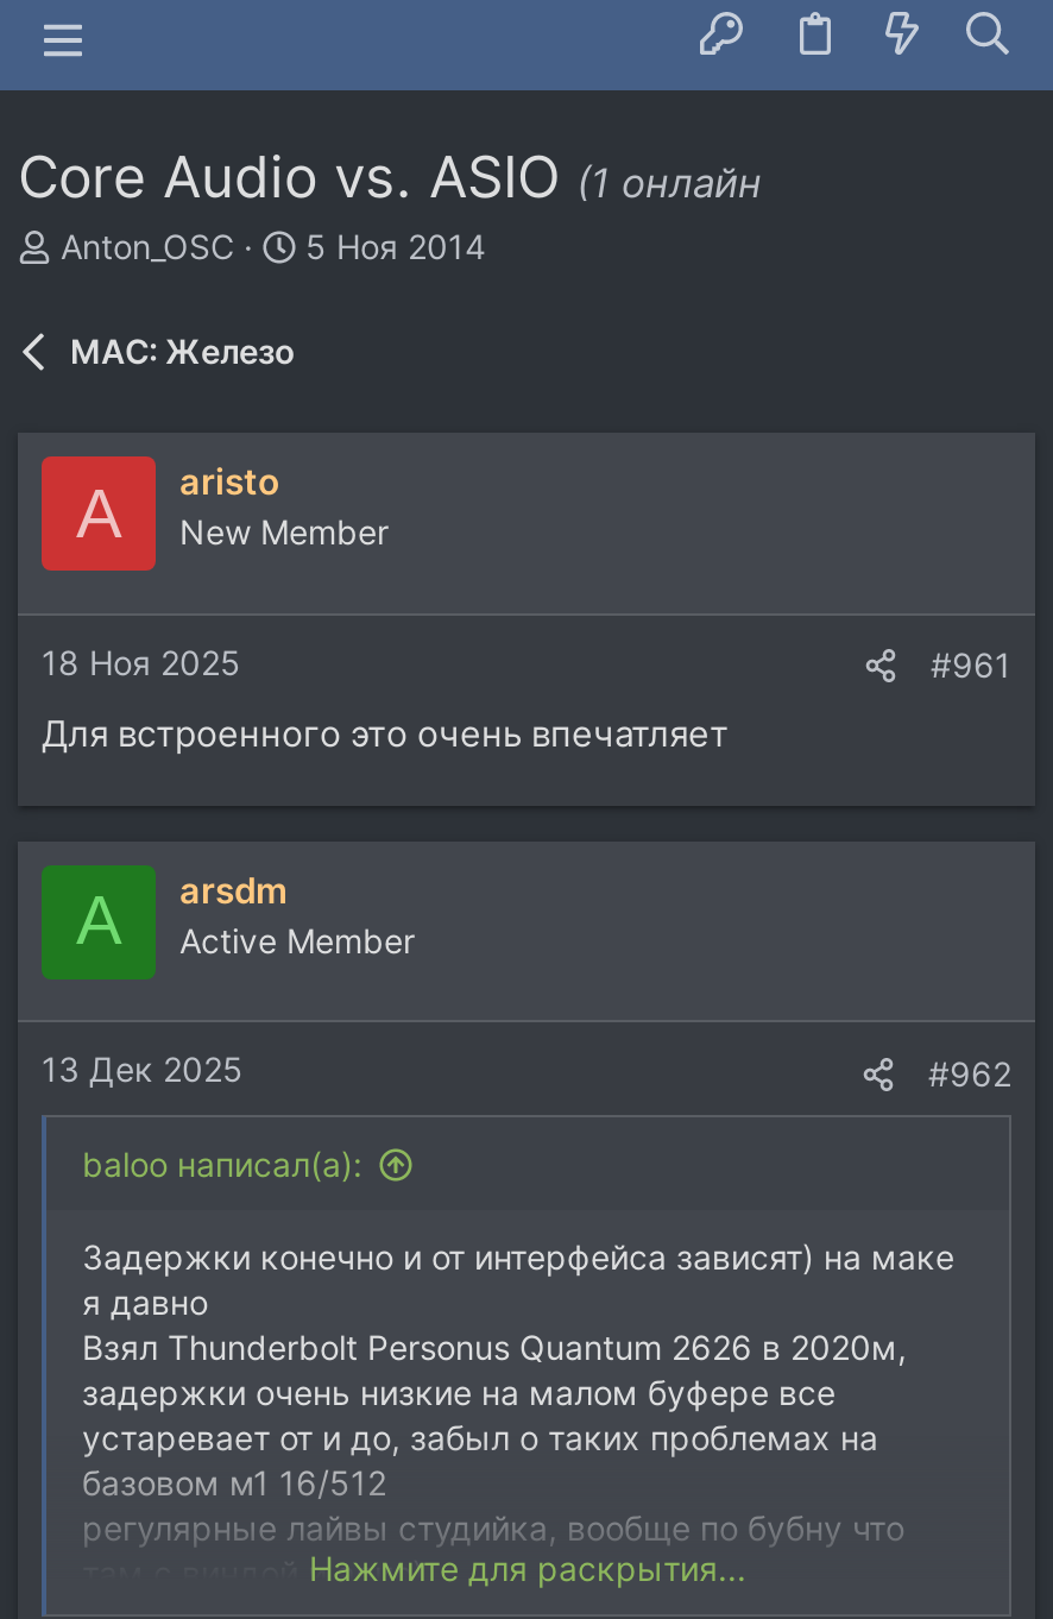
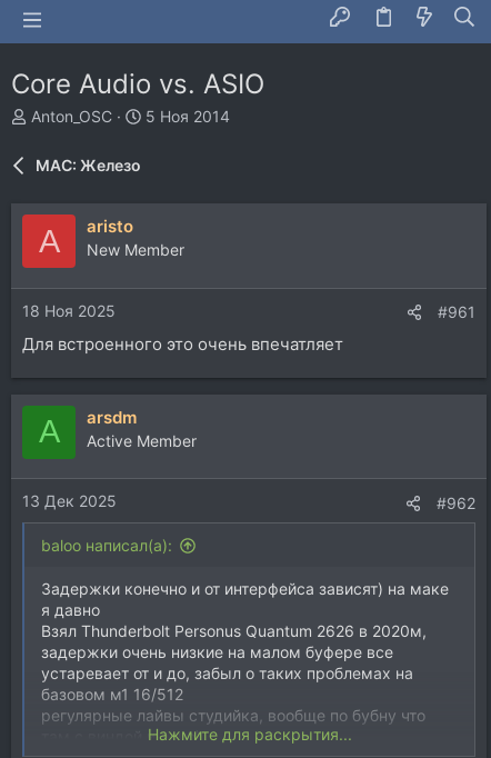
[18,143,762,212] Core Audio vs. ASIO (1 онлайн -> [11,68,264,100] Core Audio vs. ASIO

